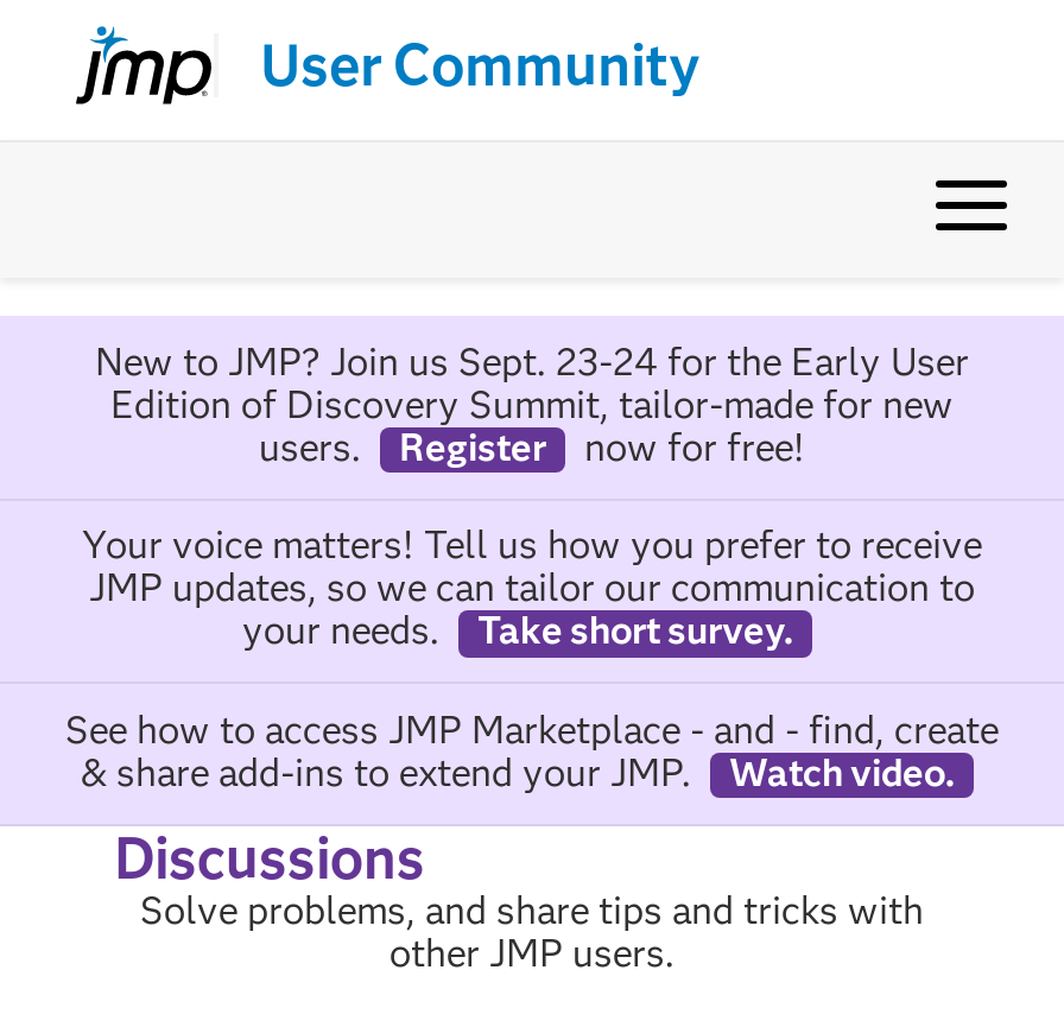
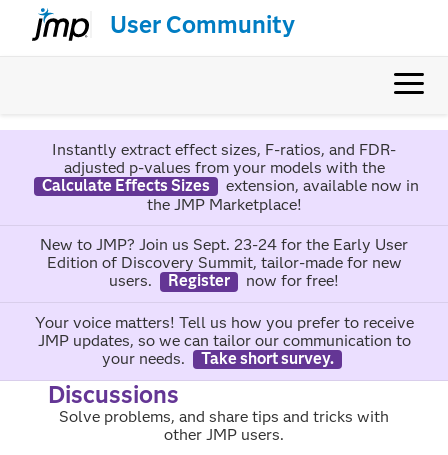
none -> [41,140,418,214] Instantly extract effect sizes, F-ratios, and FDR- | adjusted p-values from your models with the | Calculate Effects Sizes | extension, available now in | the JMP Marketplace!
moved [82,339,982,653] -> [34,235,413,368]: New to JMP? Join us Sept. 23-24 for the Early User | Edition of Discovery Summit, tailor-made for new | users. | ... | your needs. | Take short survey.
[65,707,999,795] See how to access JMP Marketplace - and - find, create | & share add-ins to extend your JMP. | Watch video. -> none

